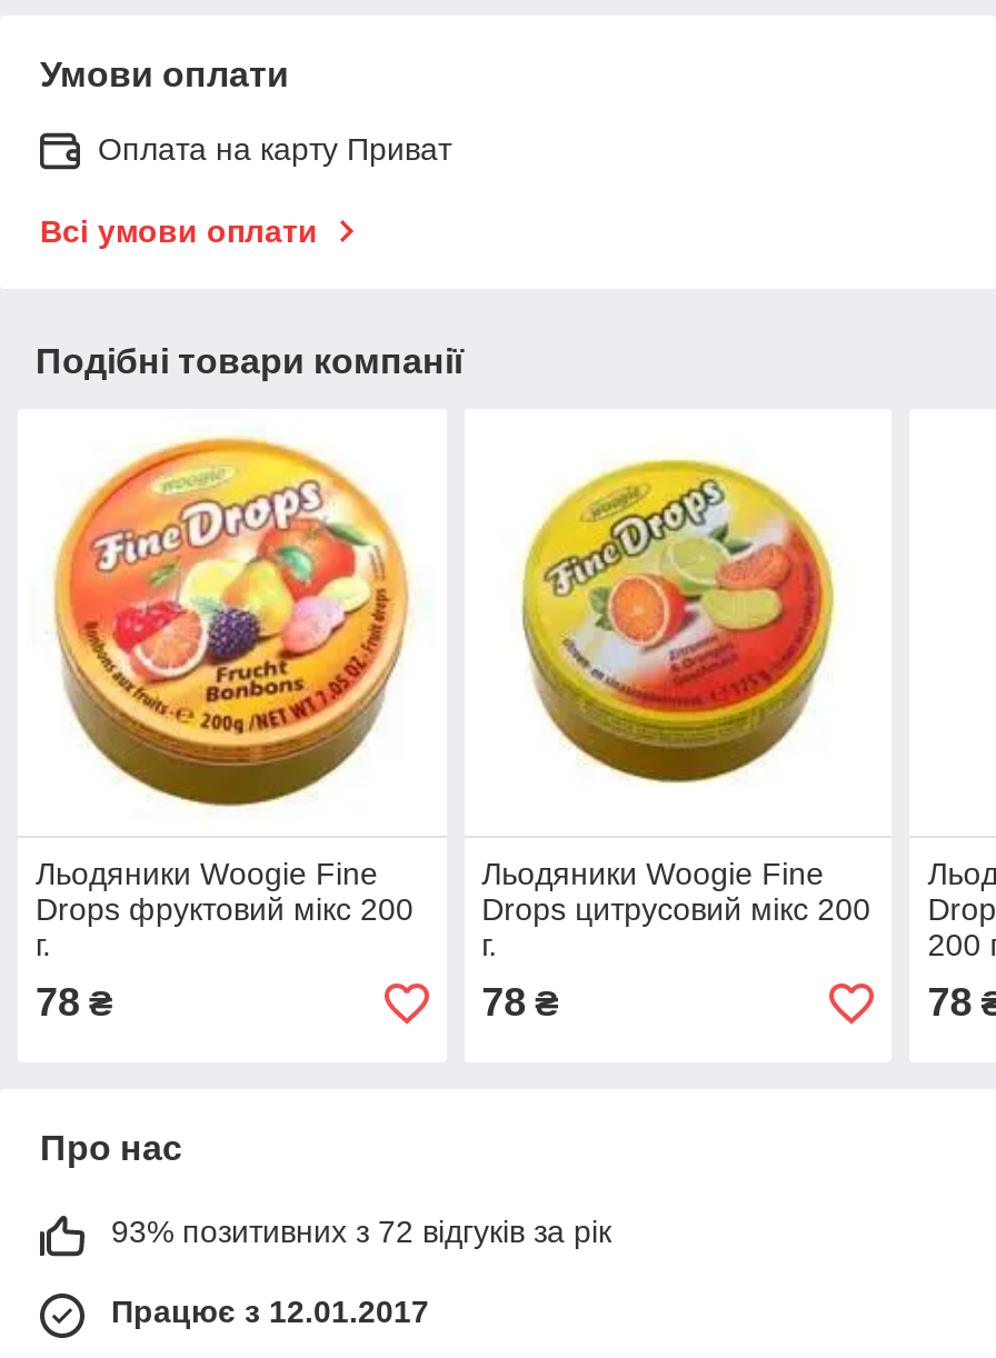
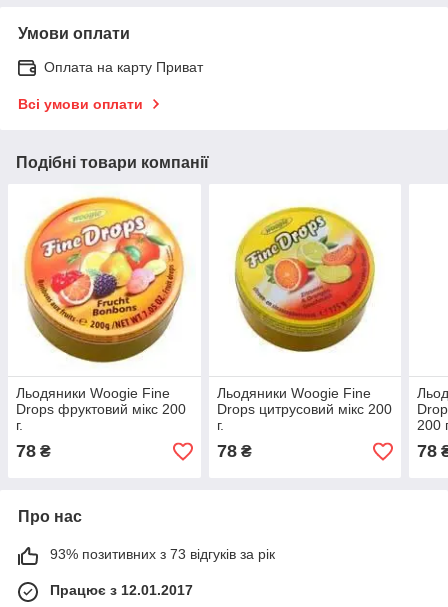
[111,1214,611,1250] 93% позитивних з 72 відгуків за рік -> [50,546,275,562] 93% позитивних з 73 відгуків за рік

